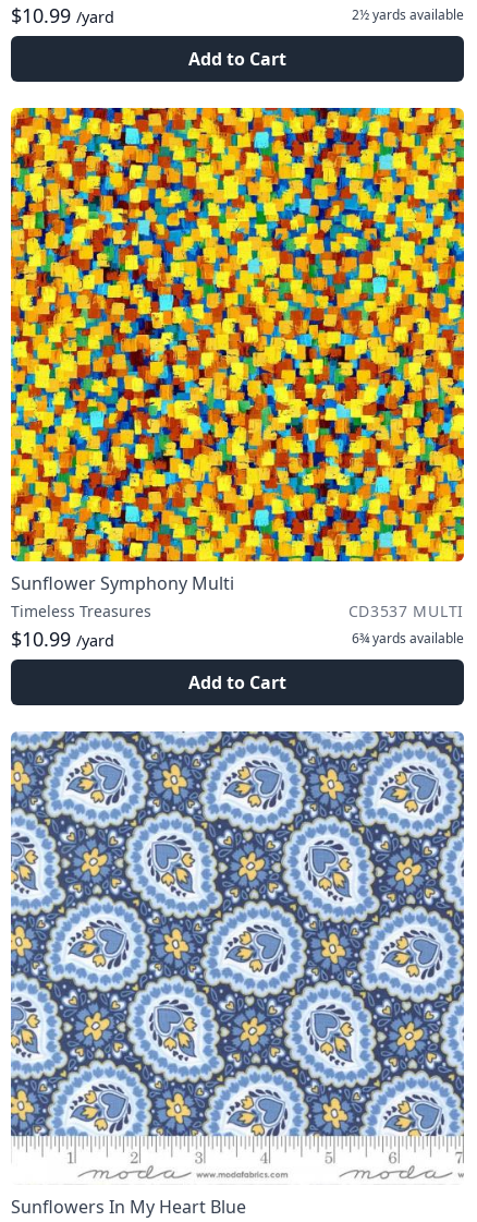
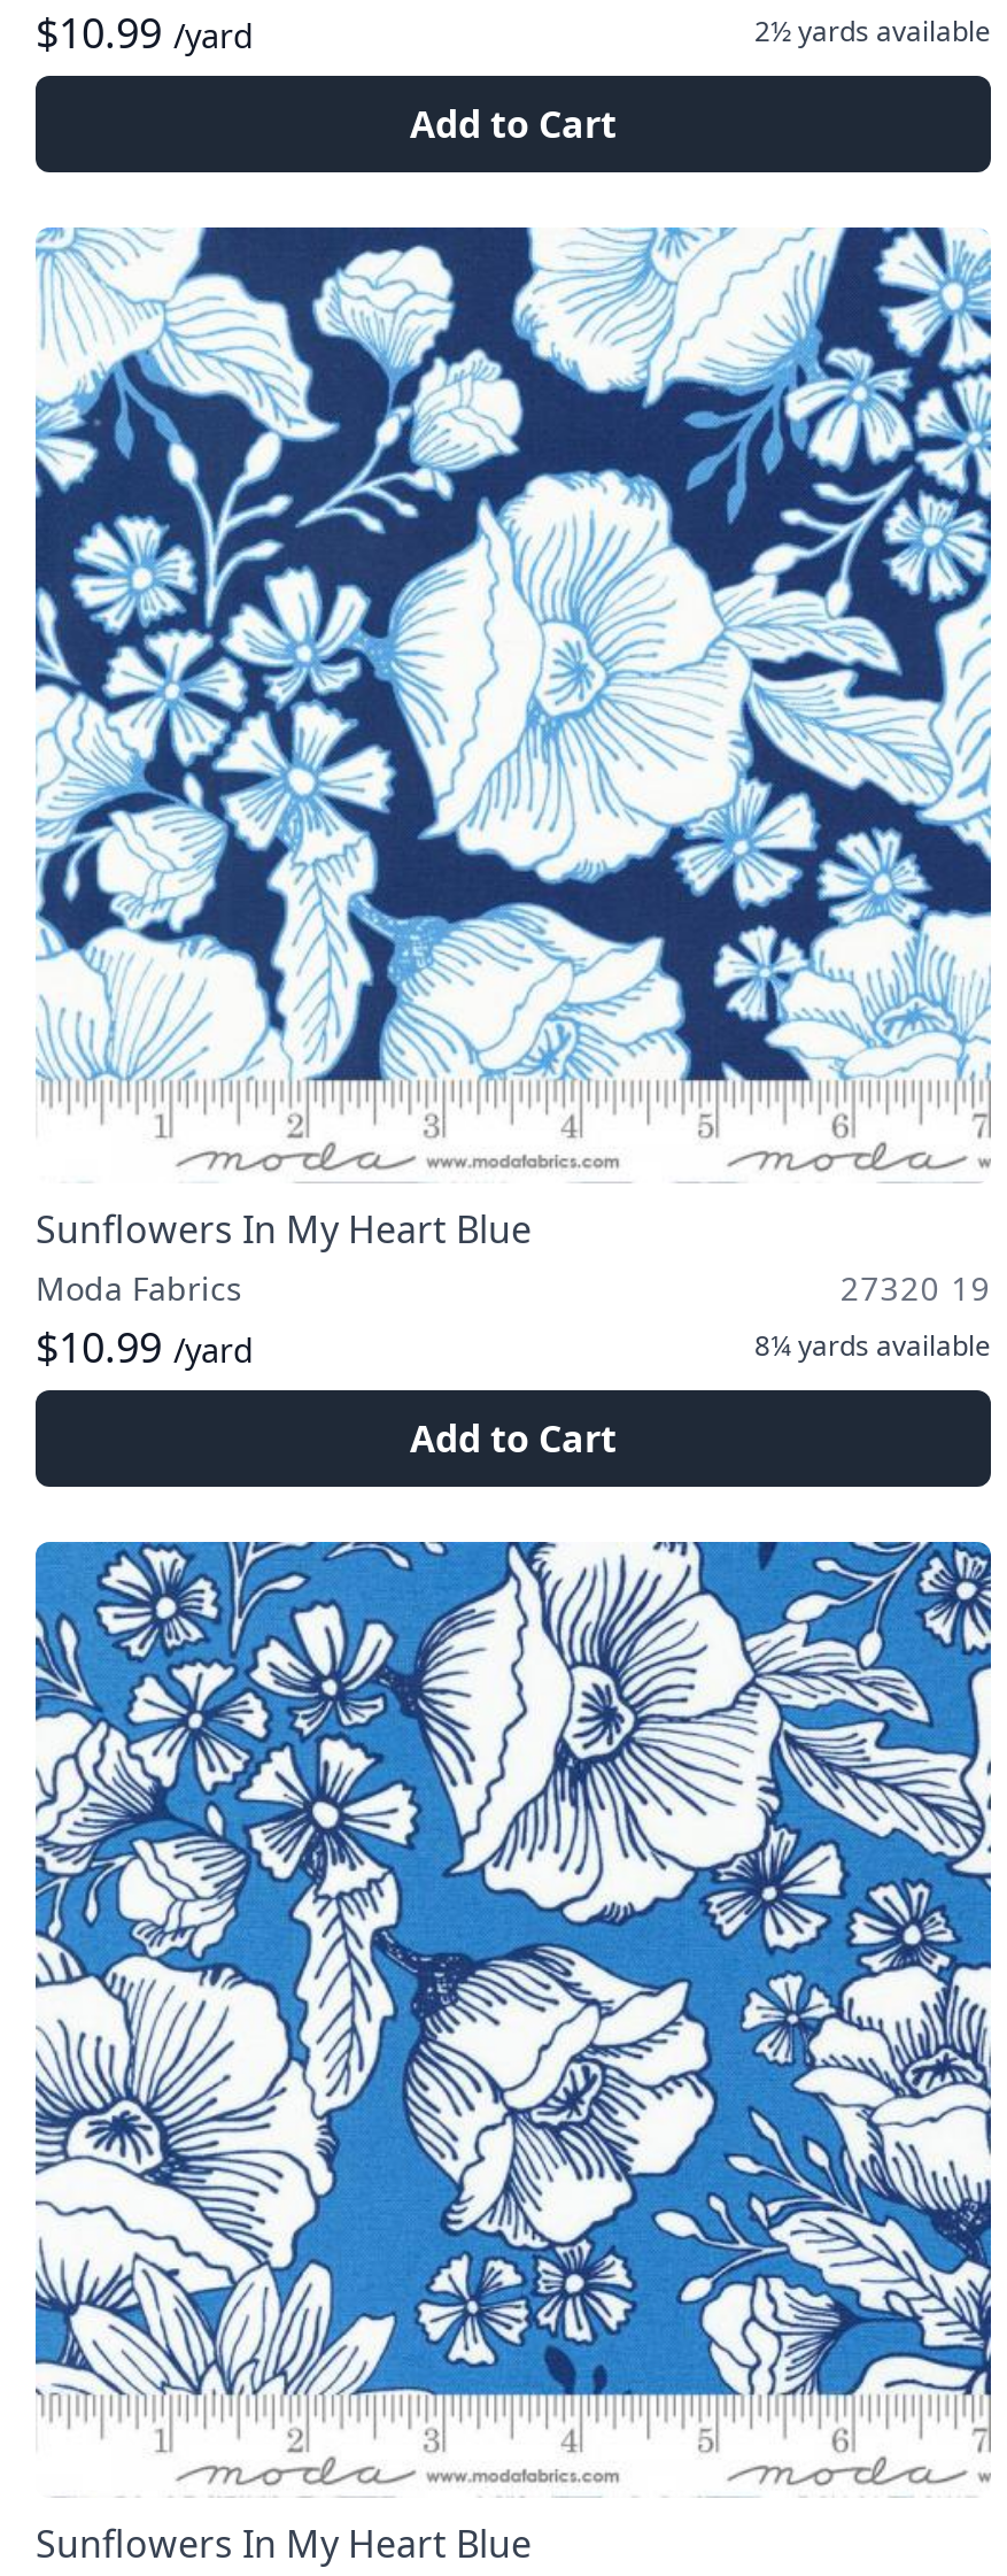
[10,107,465,621] [image] | Sunflower Symphony Multi | Timeless Treasures | CD3537 MULTI -> [33,225,993,1310] [image] | Sunflowers In My Heart Blue | Moda Fabrics | 27320 19
[352,629,464,648] 6¾ yards available -> [754,1326,991,1365] 8¼ yards available
[10,730,465,1137] [image] -> [33,1540,993,2399] [image]

